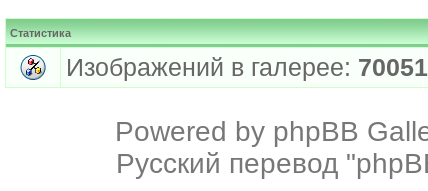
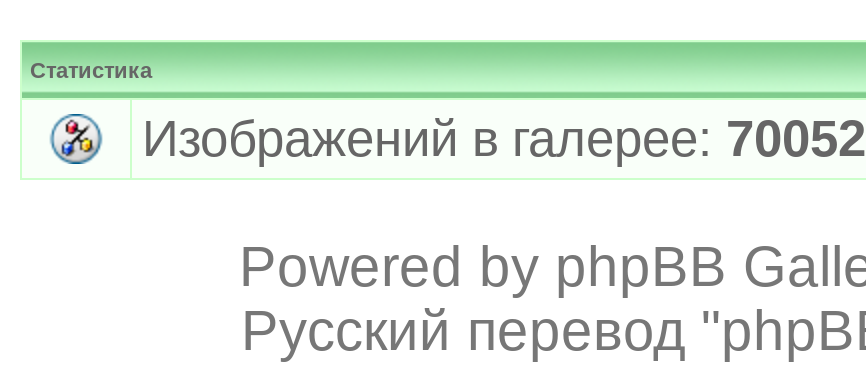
[66,53,428,81] Изображений в галерее: 70051 -> [142,109,866,165] Изображений в галерее: 70052

